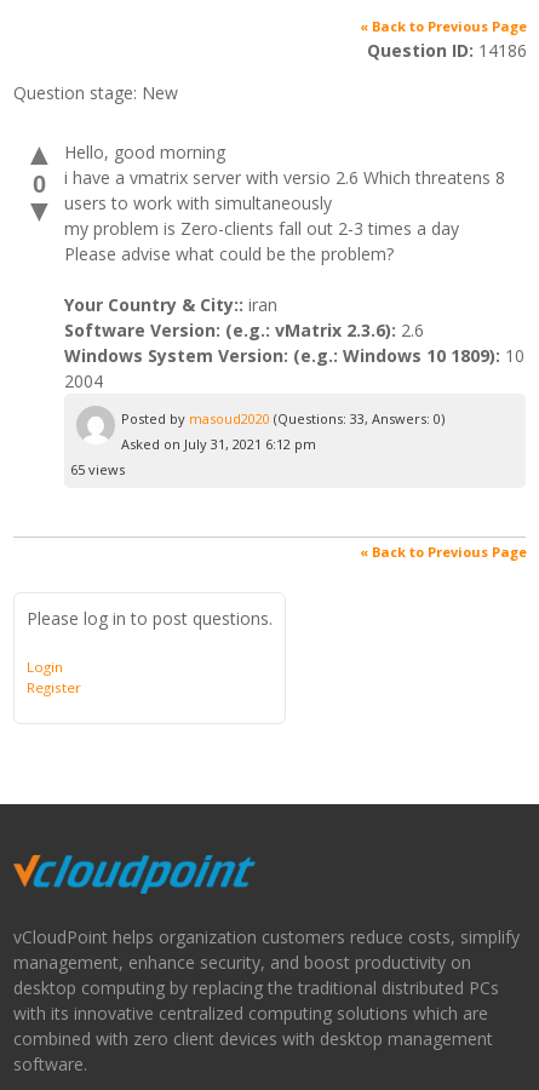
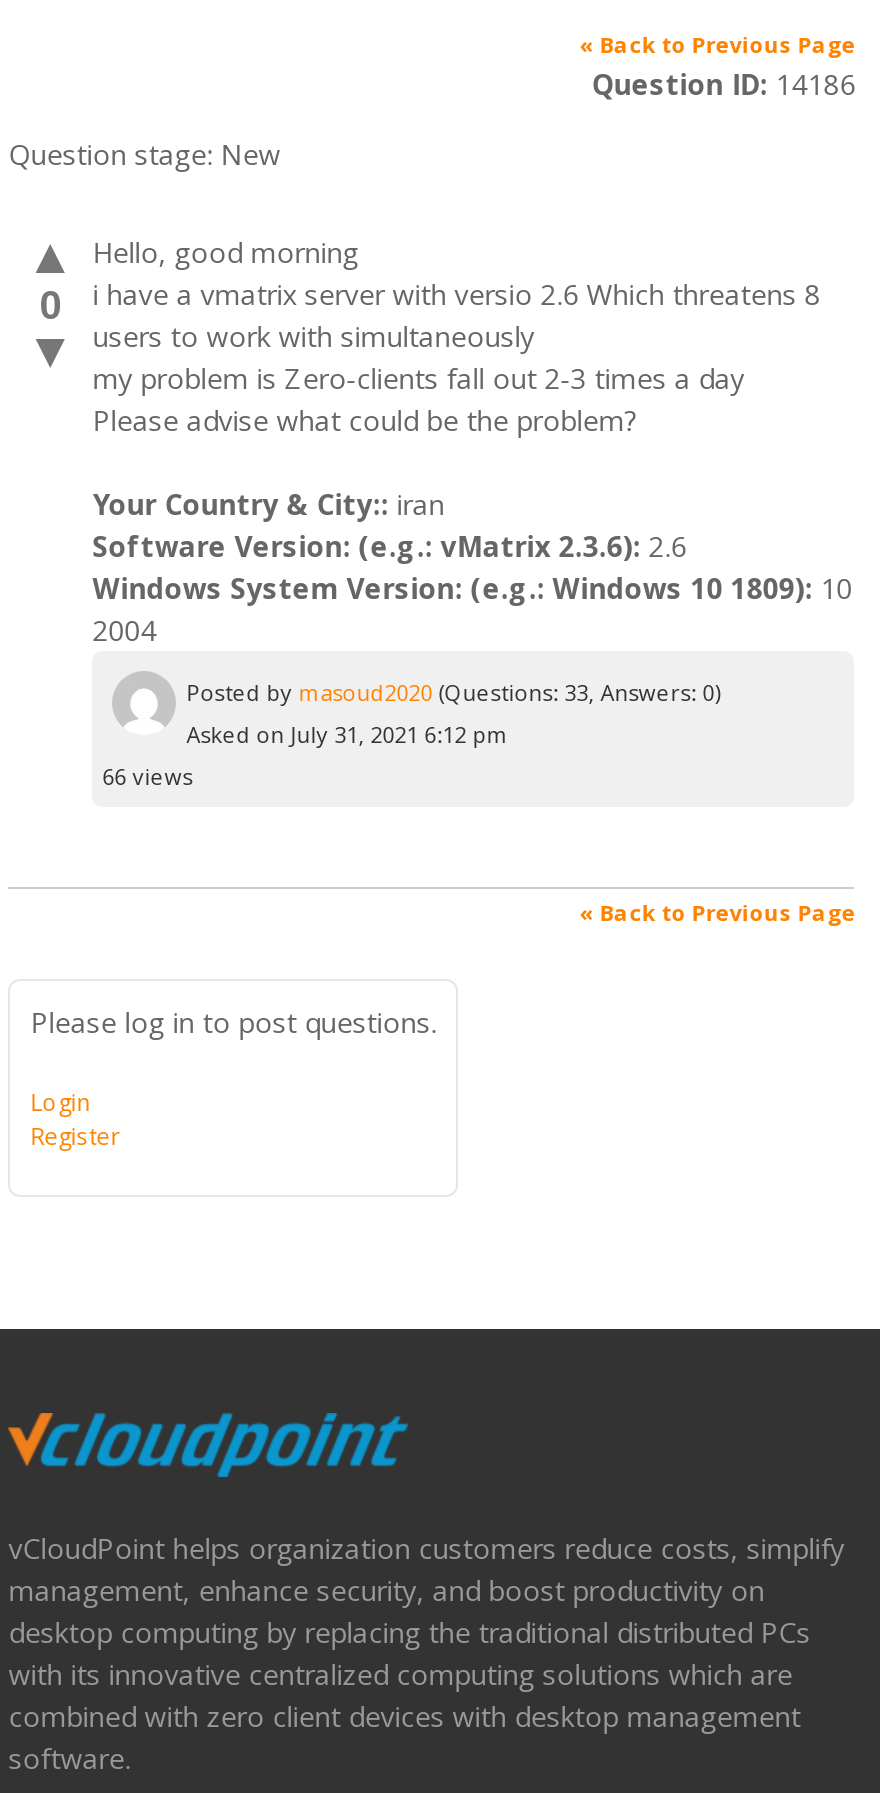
[70,460,125,478] 65 views -> [102,760,192,790] 66 views

